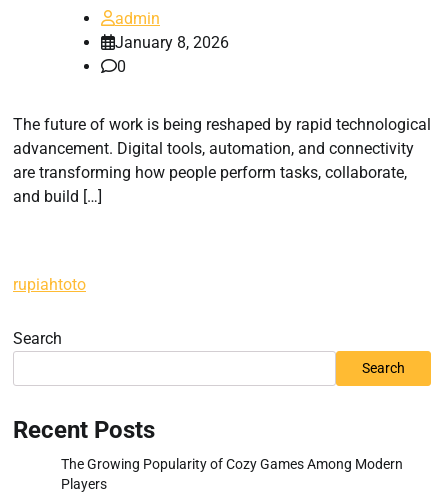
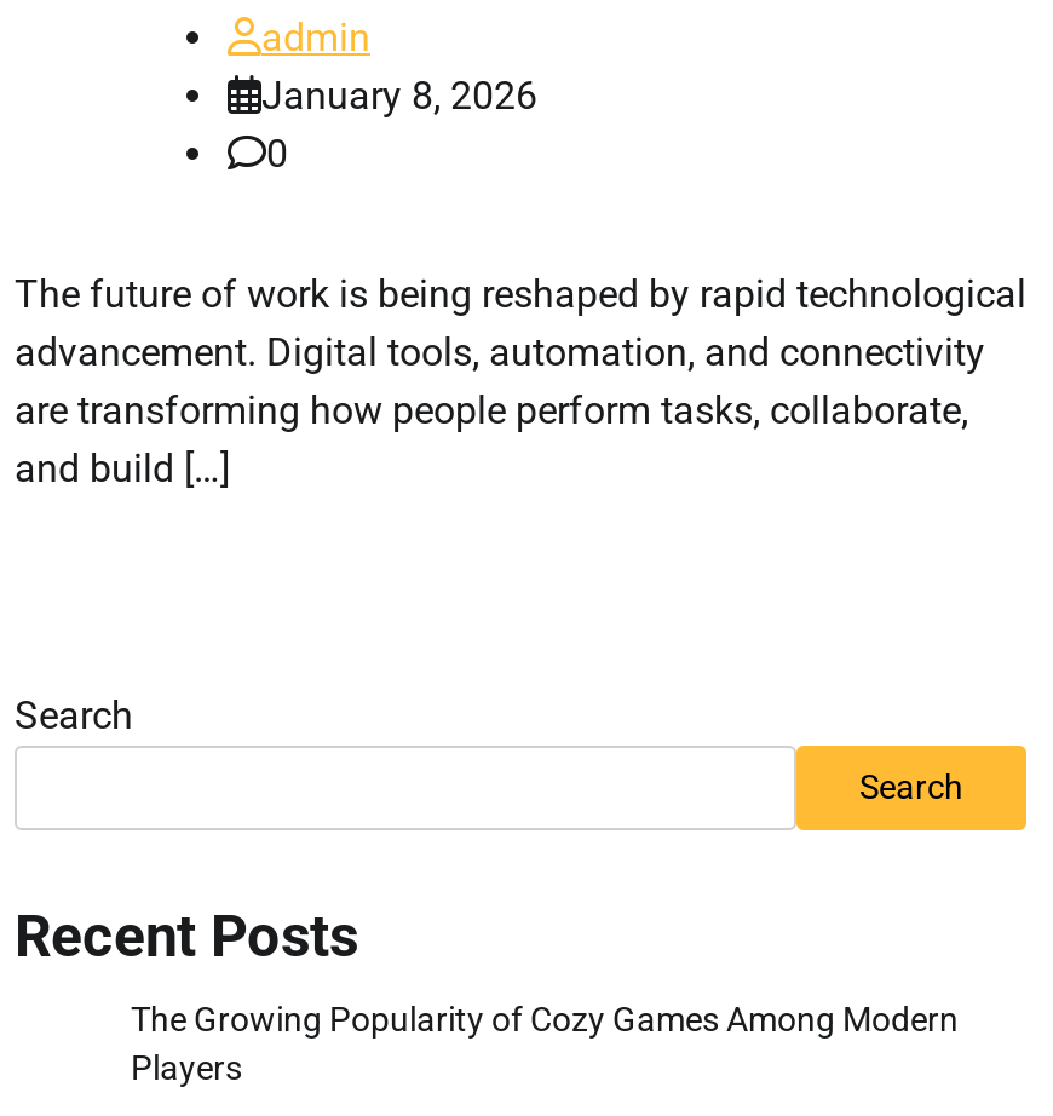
[13,275,86,294] rupiahtoto -> none

